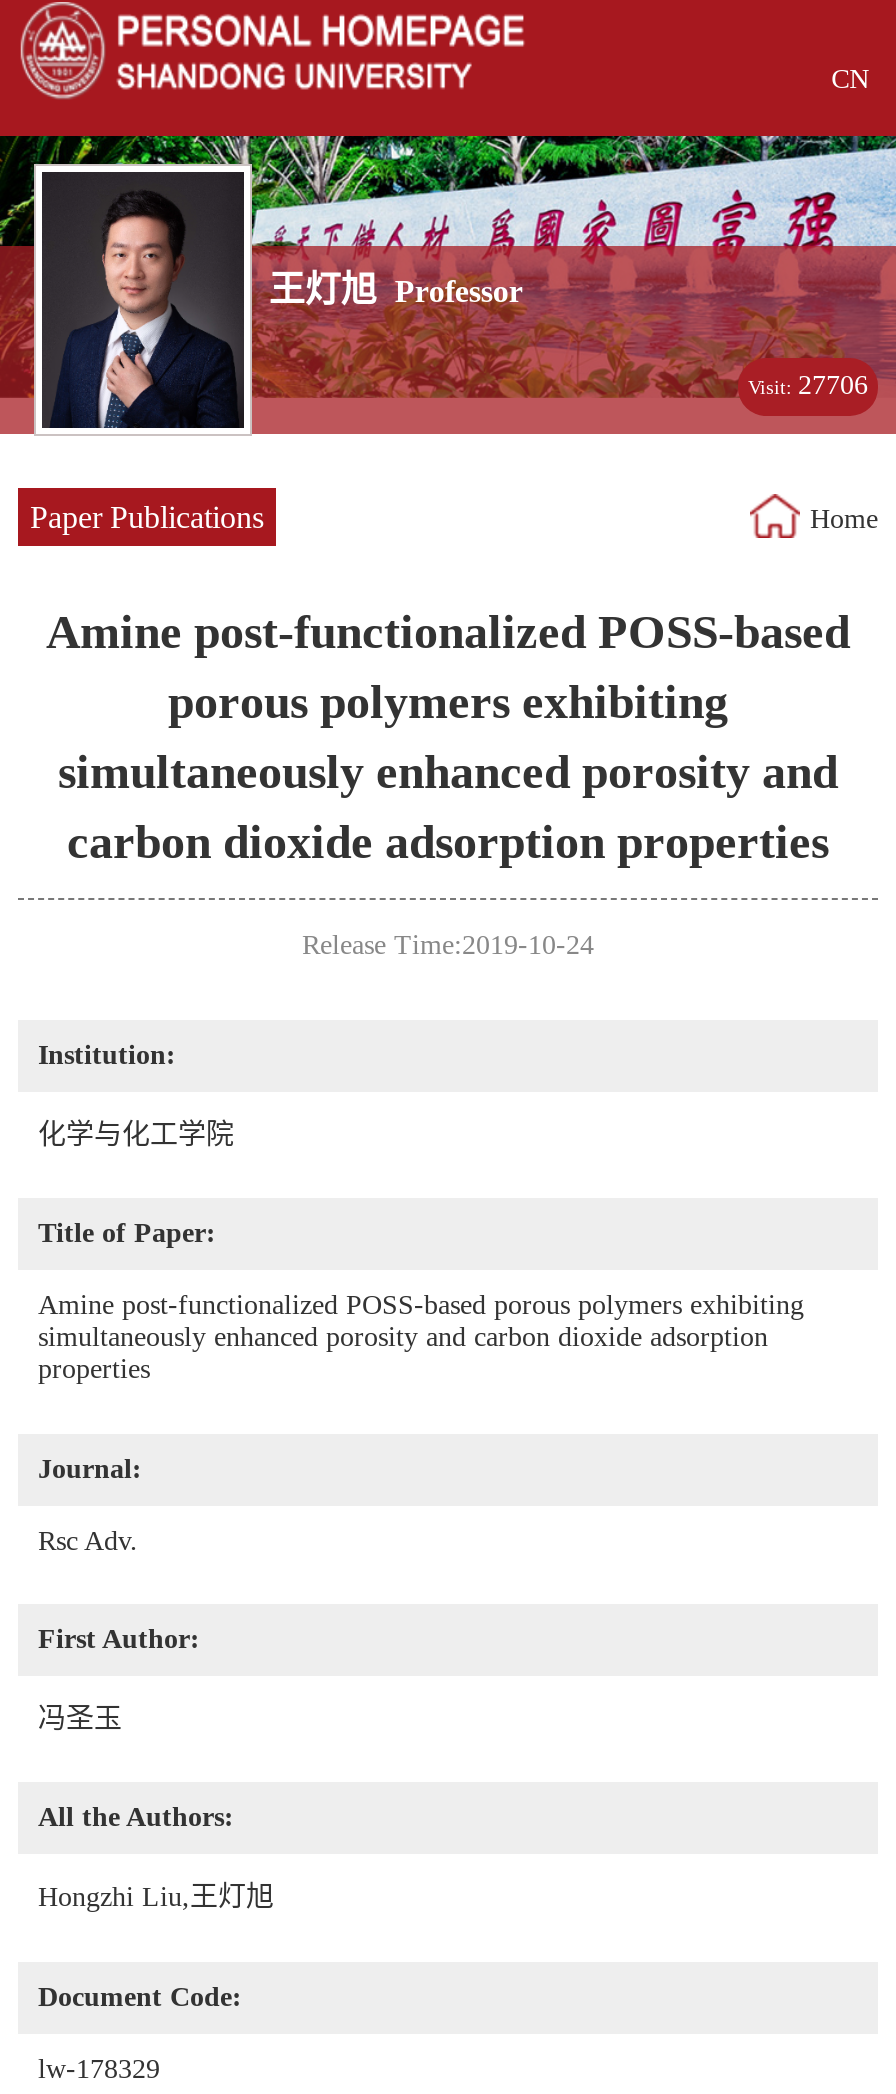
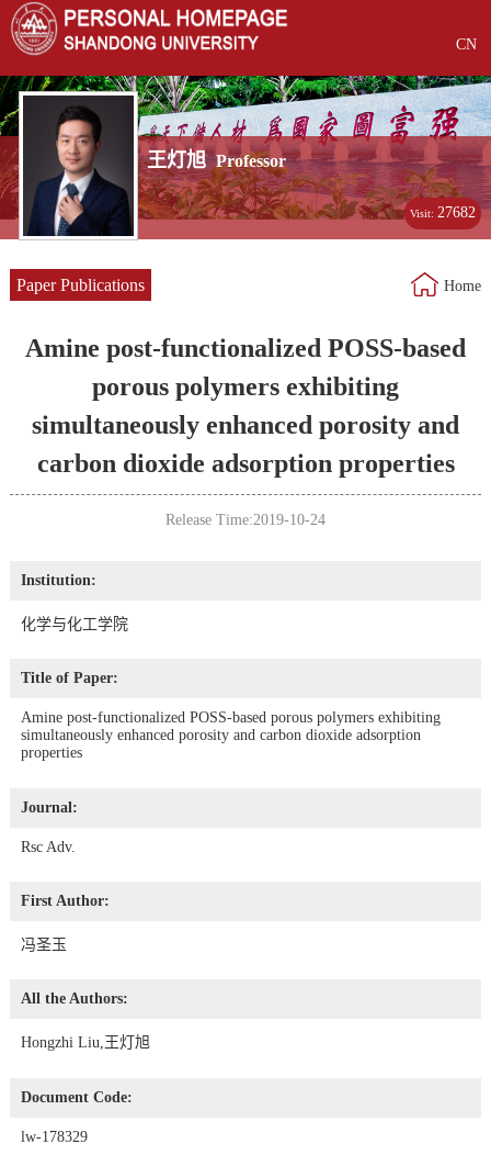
[748,370,868,400] Visit: 27706 -> [410,204,476,221] Visit: 27682

